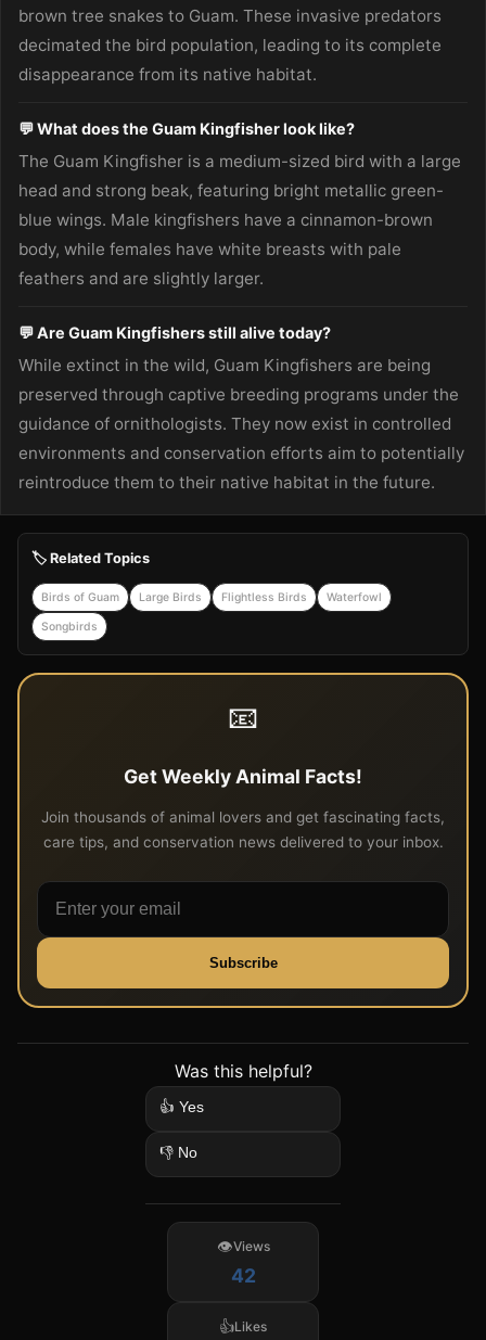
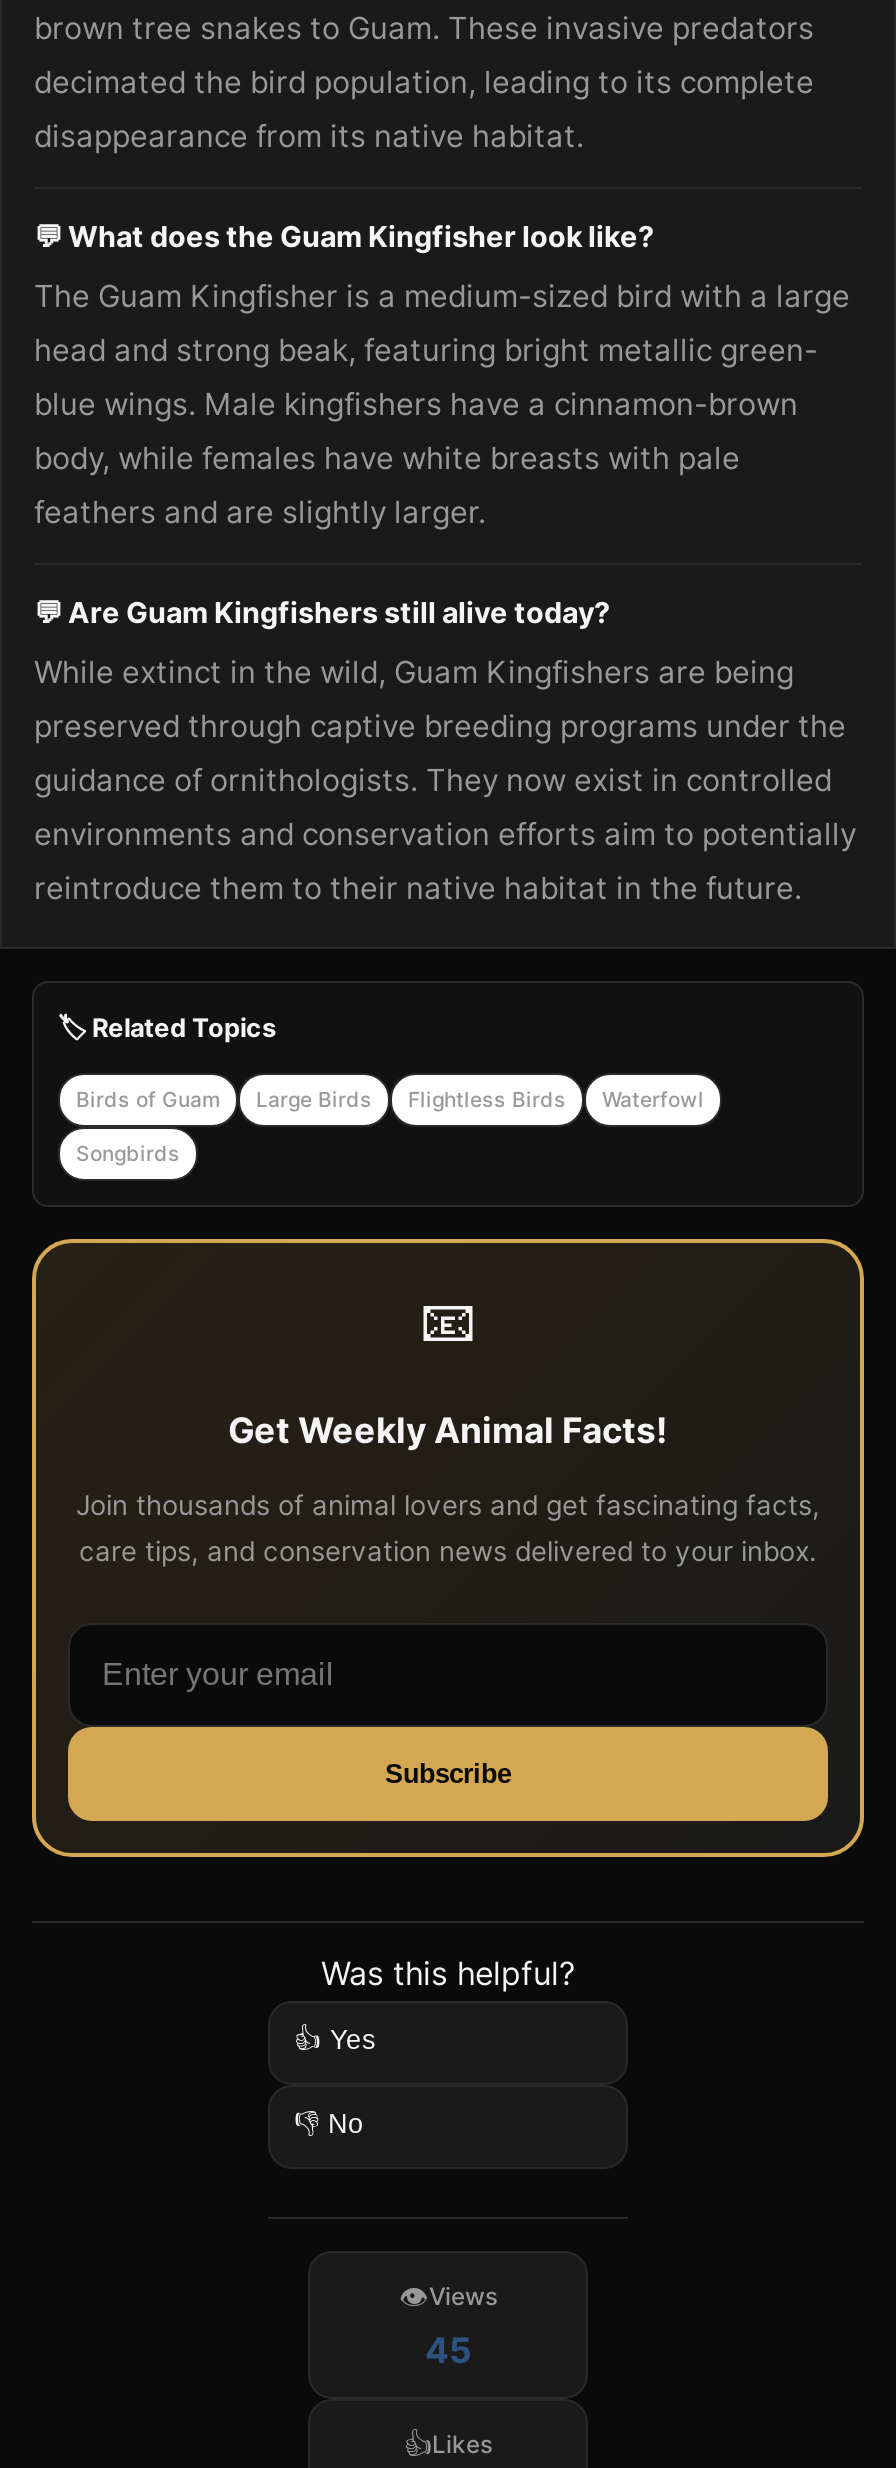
[231,1264,255,1287] 42 -> [425,2329,471,2371] 45

